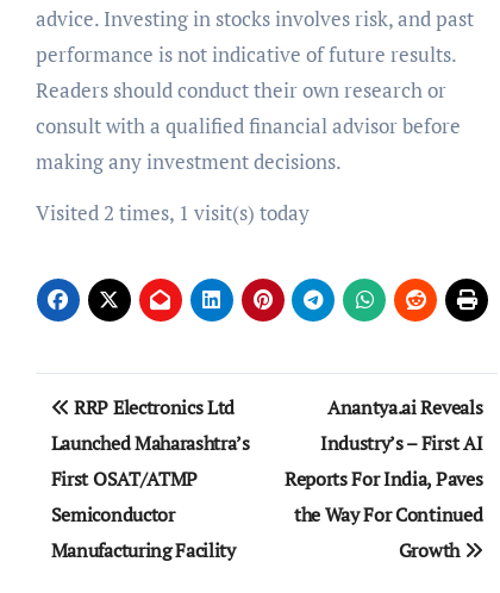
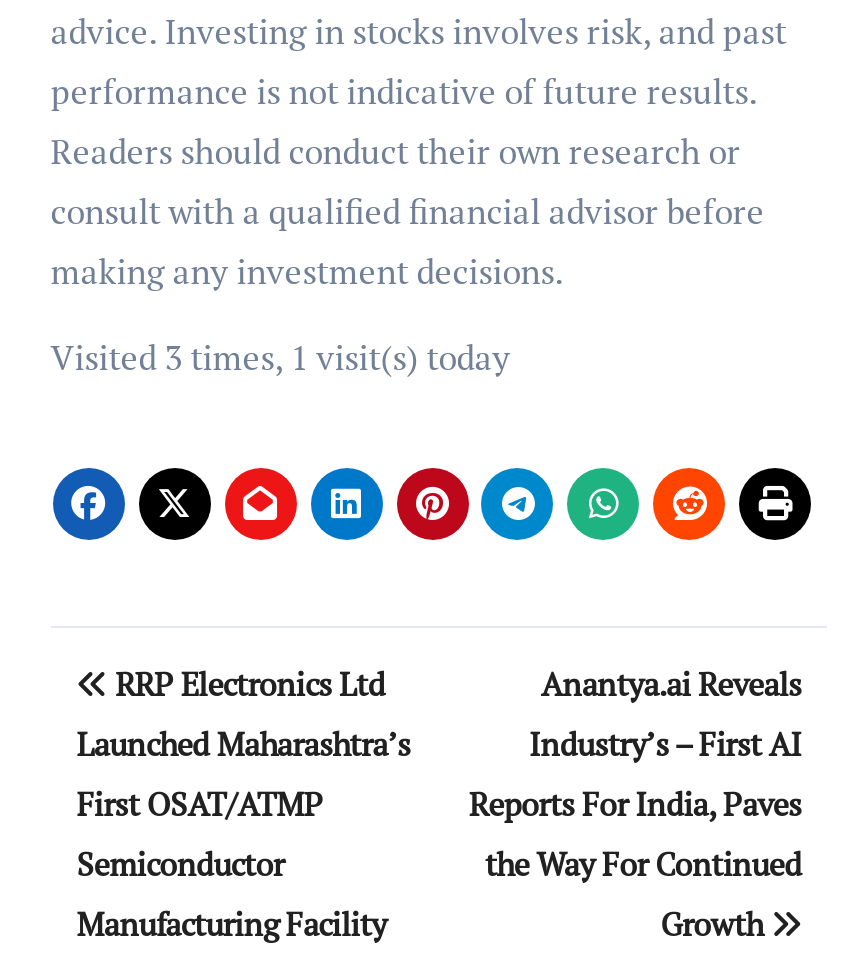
[35,199,309,226] Visited 2 times, 1 visit(s) today -> [51,334,511,380] Visited 3 times, 1 visit(s) today

